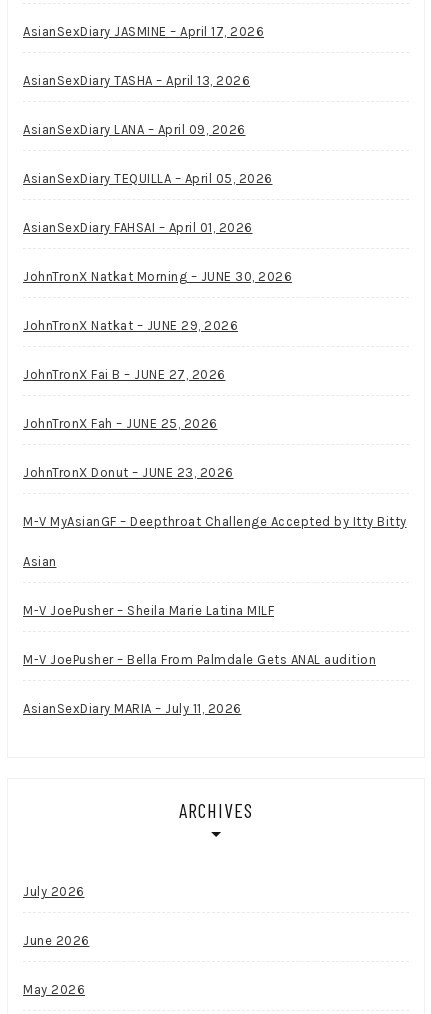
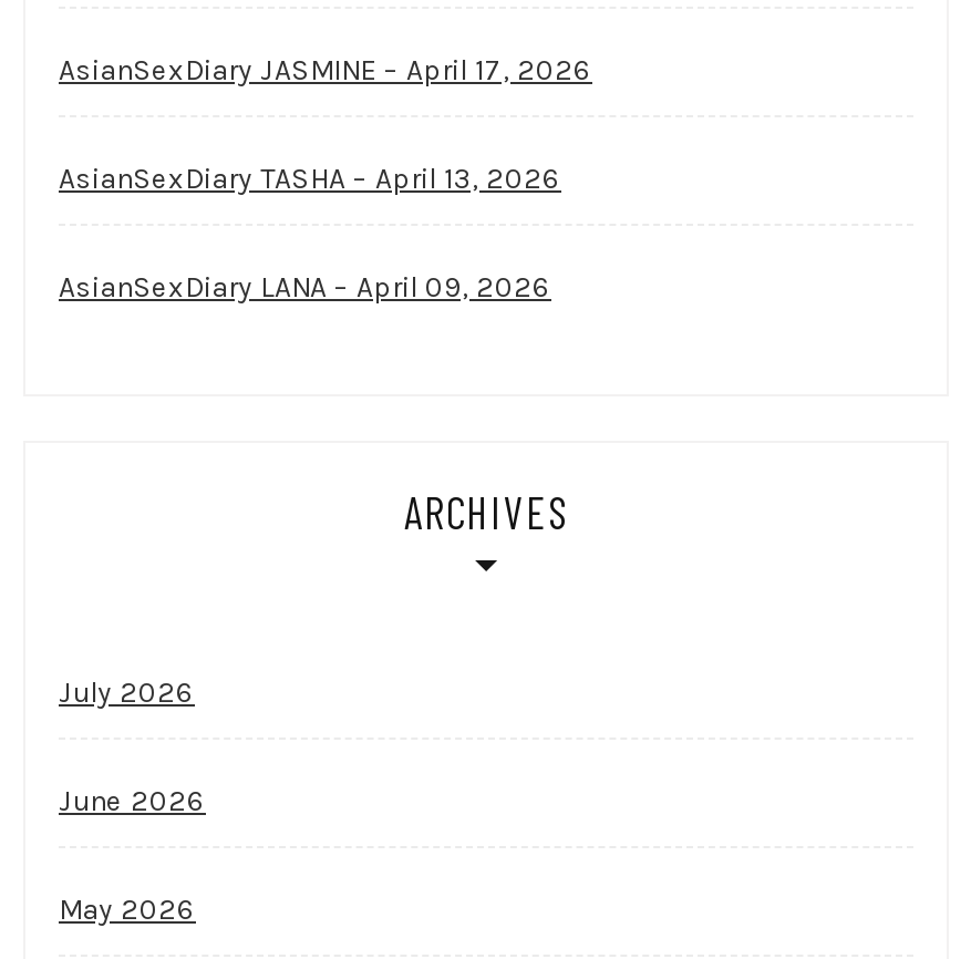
[23,171,406,716] AsianSexDiary TEQUILLA – April 05, 2026 | AsianSexDiary FAHSAI – April 01, 2026 | JohnTronX Natkat Morning – JUNE 30, 2026 | JohnTronX Natkat – JUNE 29, 2026 | JohnTronX Fai B – JUNE 27, 2026 | JohnTronX Fah – JUNE 25, 2026 | JohnTronX Donut – JUNE 23, 2026 | M-V MyAsianGF – Deepthroat Challenge Accepted by Itty Bitty | Asian | M-V JoePusher – Sheila Marie Latina MILF | M-V JoePusher – Bella From Palmdale Gets ANAL audition | AsianSexDiary MARIA – July 11, 2026 -> none

